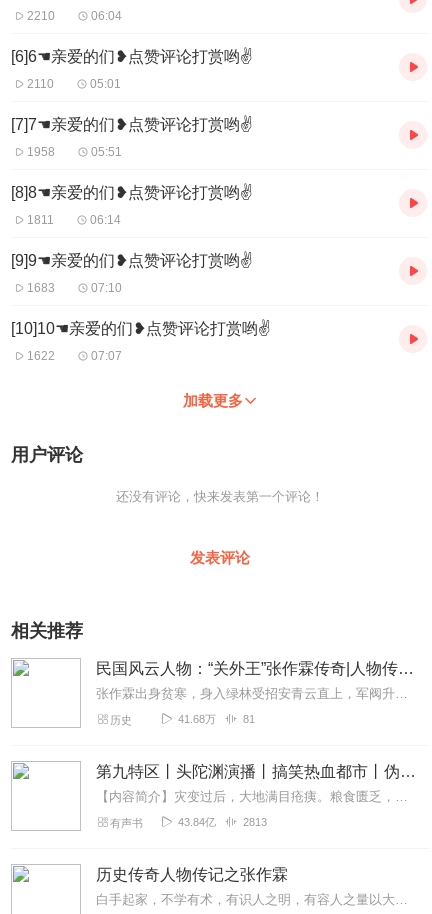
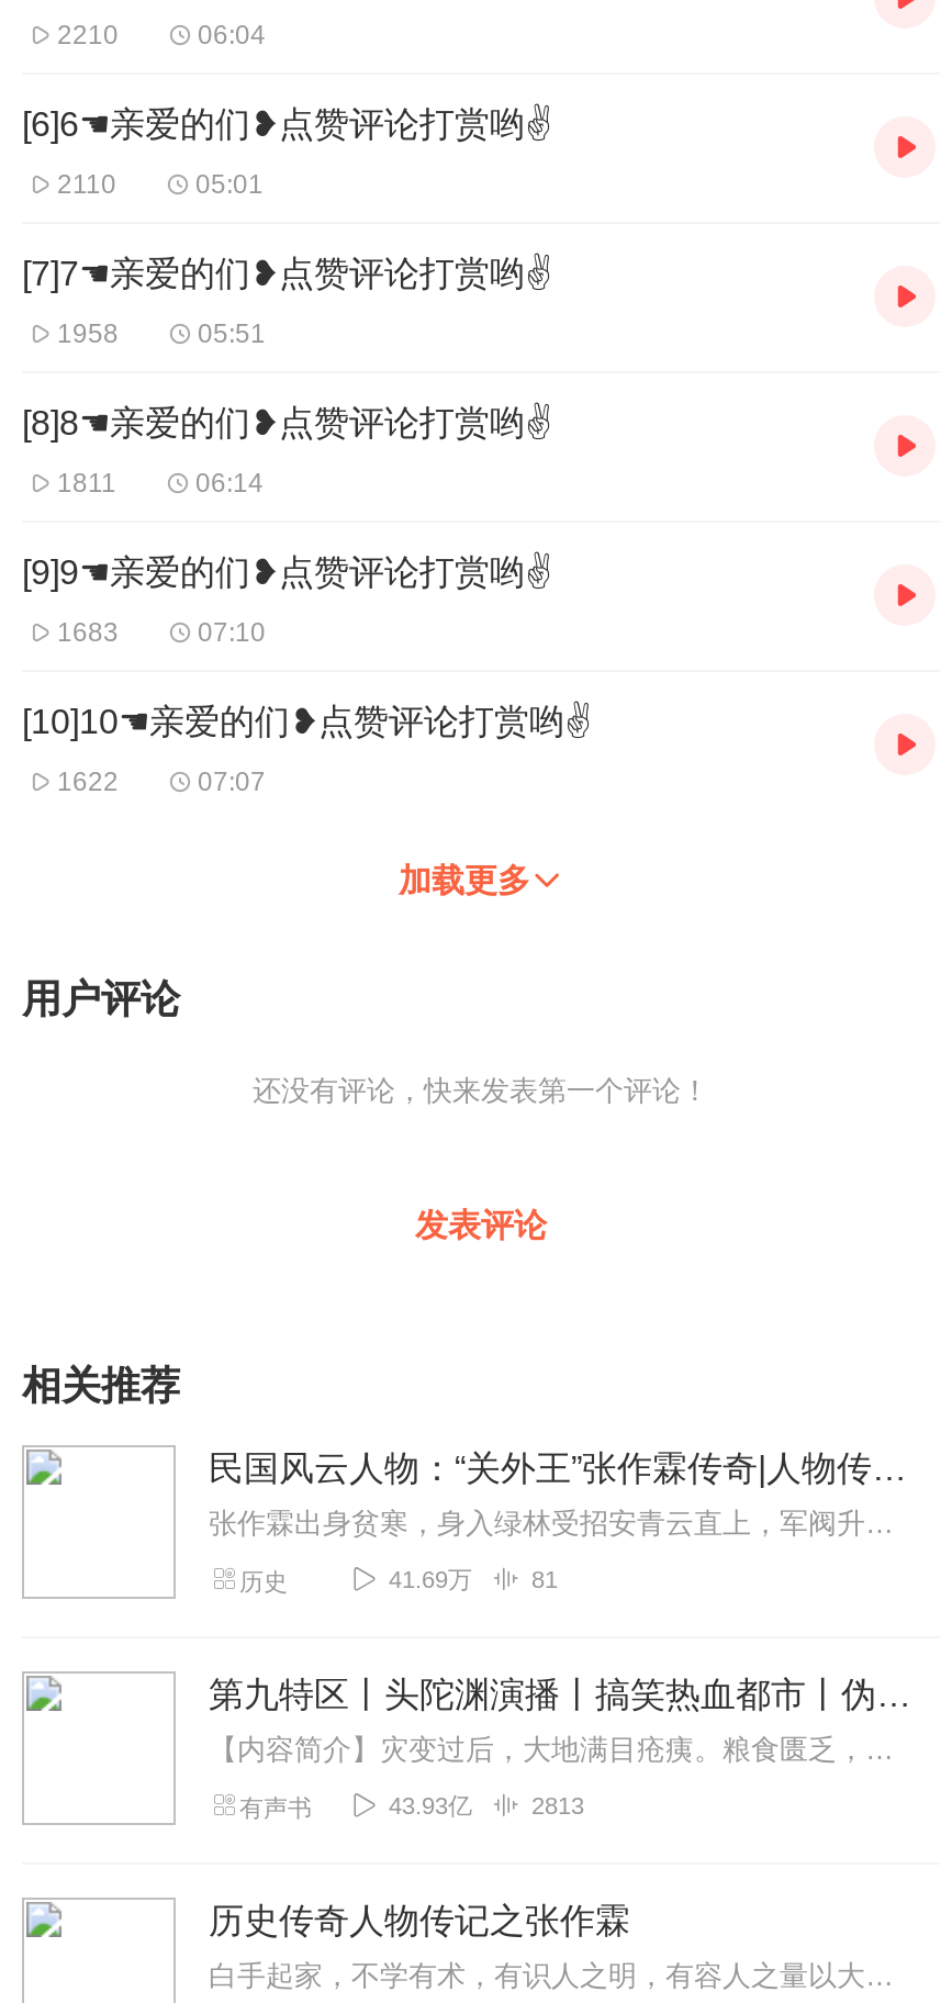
[178,713,216,725] 41.68万 -> [389,1566,472,1592] 41.69万
[178,816,216,828] 43.84亿 -> [389,1792,472,1819] 43.93亿

